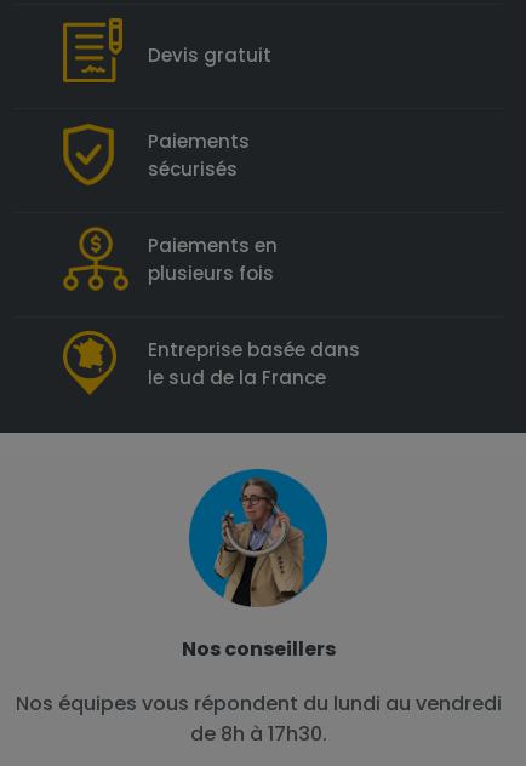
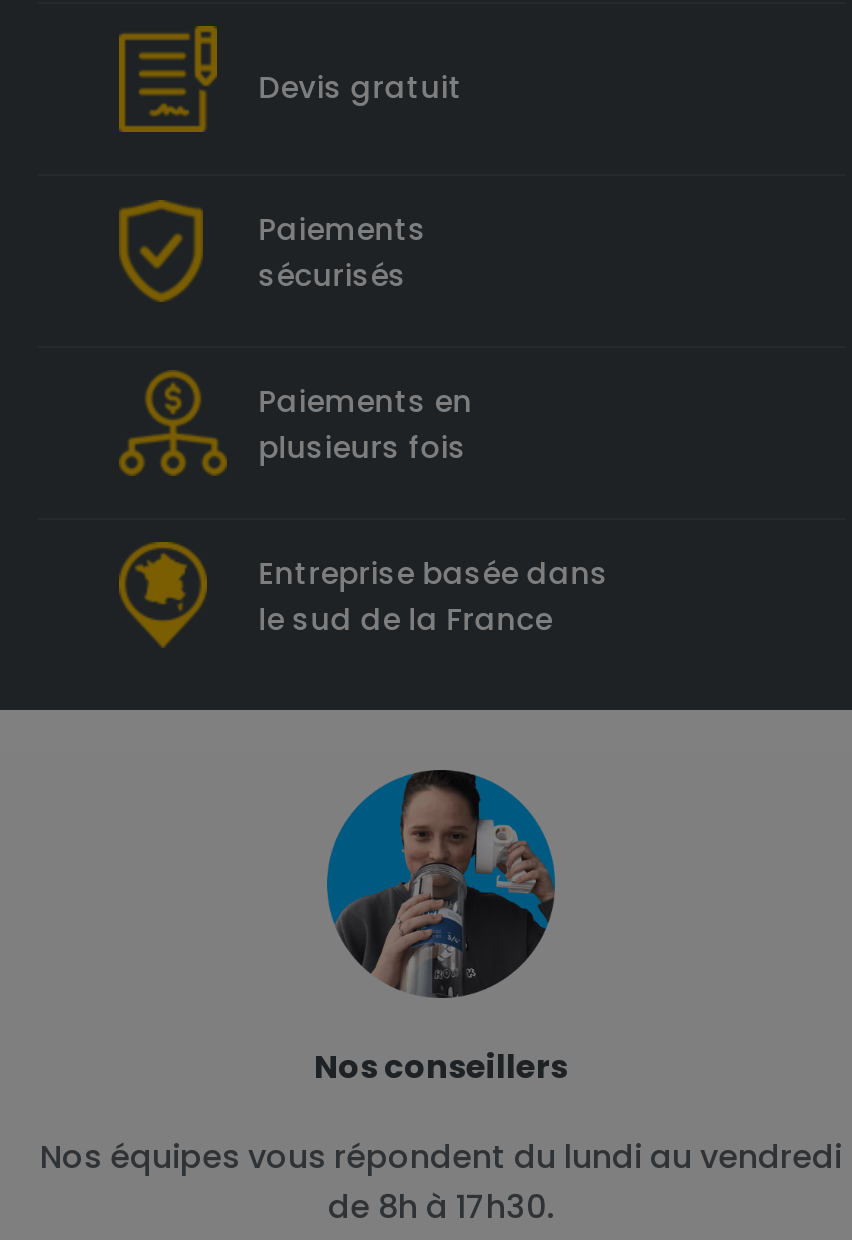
[194,468,328,607] [image] -> [335,768,557,1000] [image]

